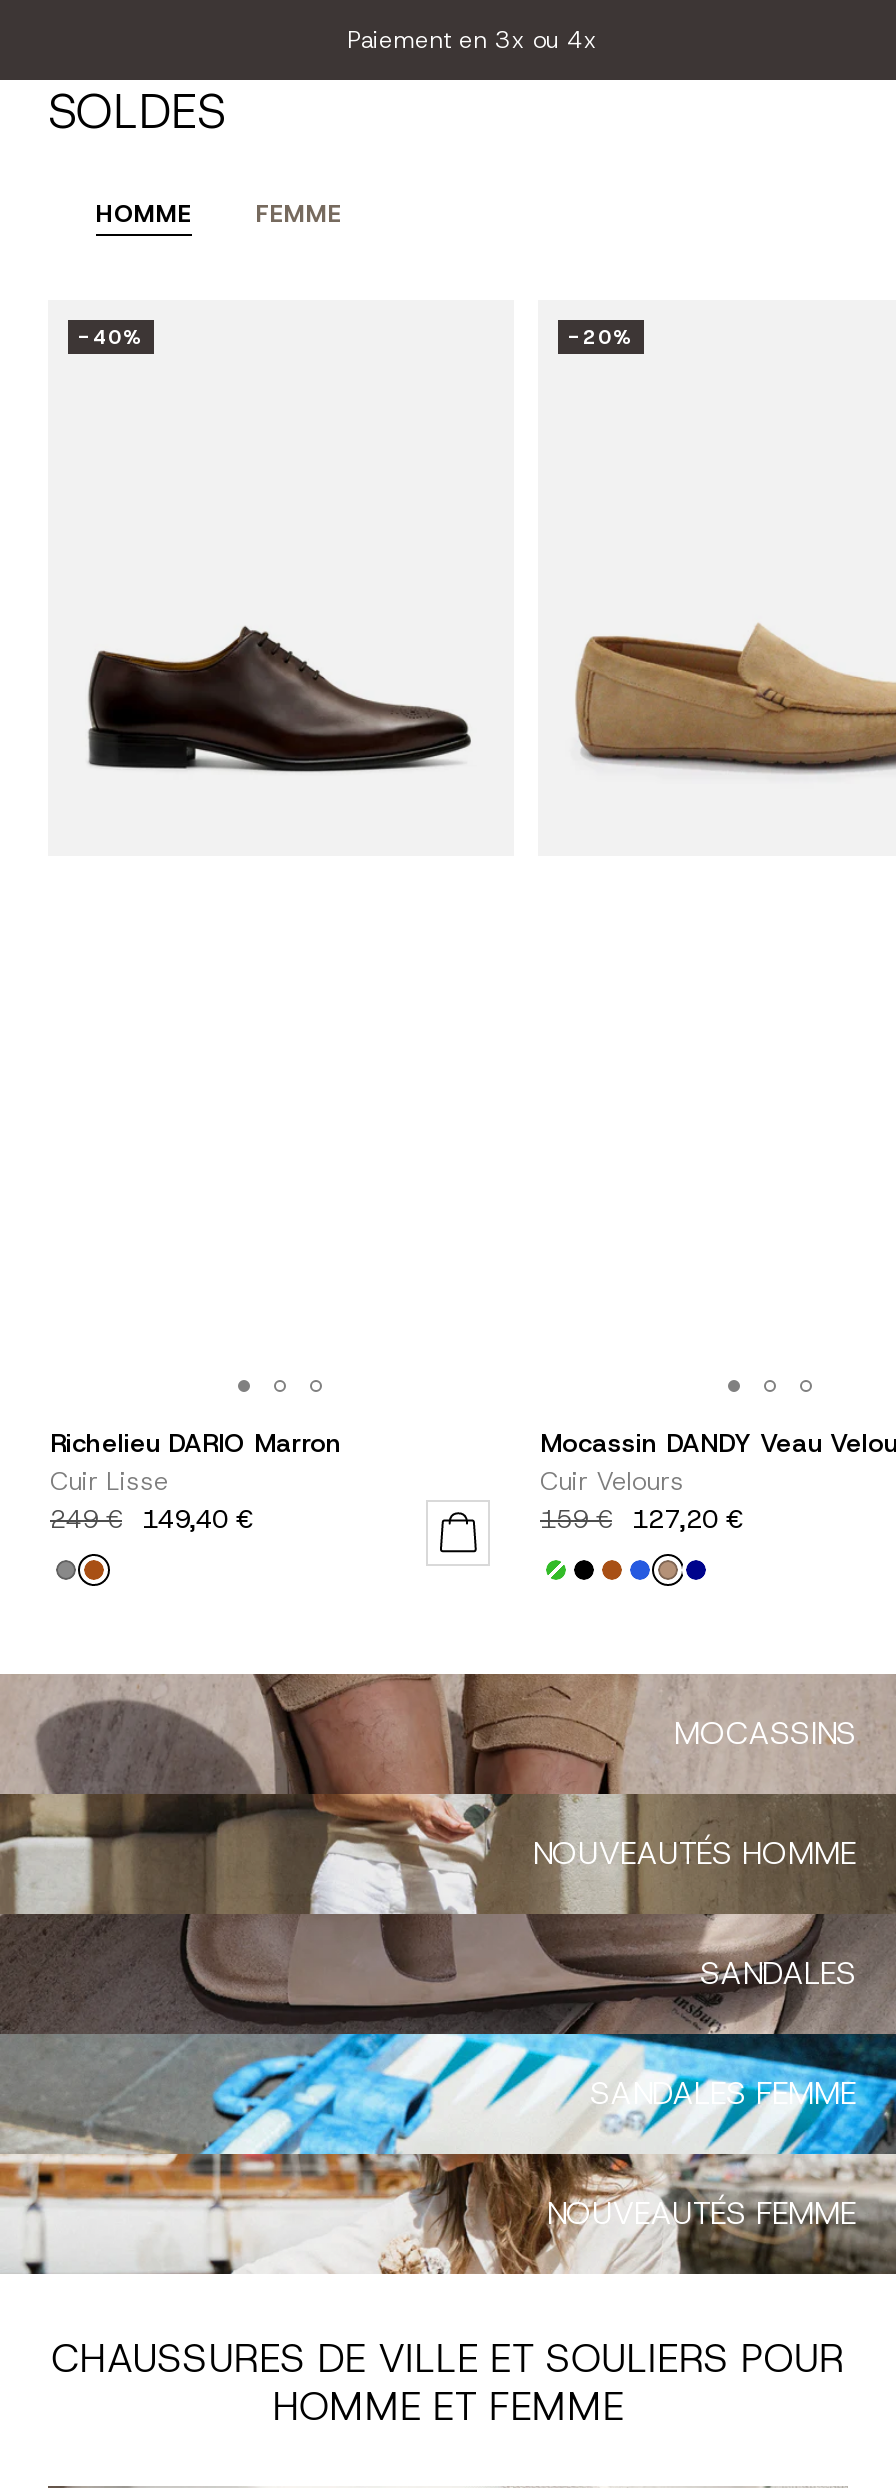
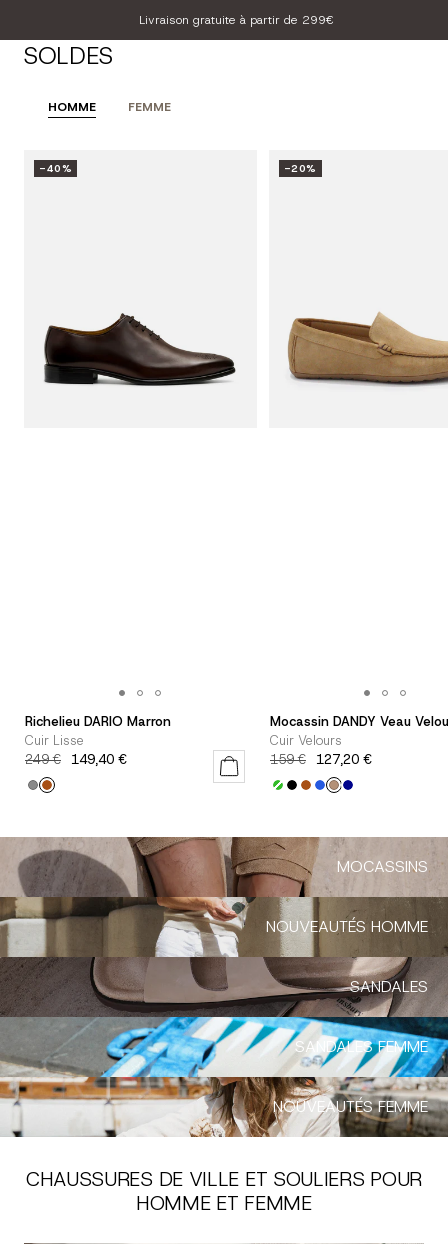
[347,24,597,56] Paiement en 3x ou 4x -> [138,12,333,28] Livraison gratuite à partir de 299€

